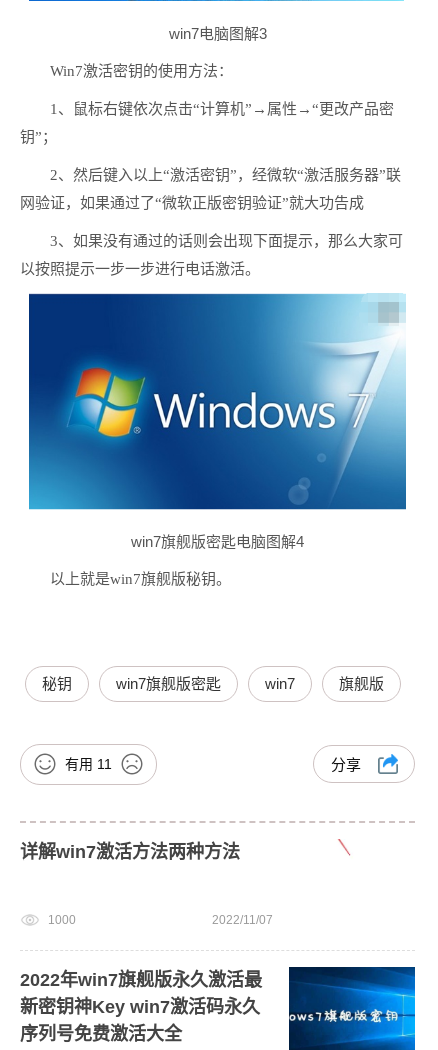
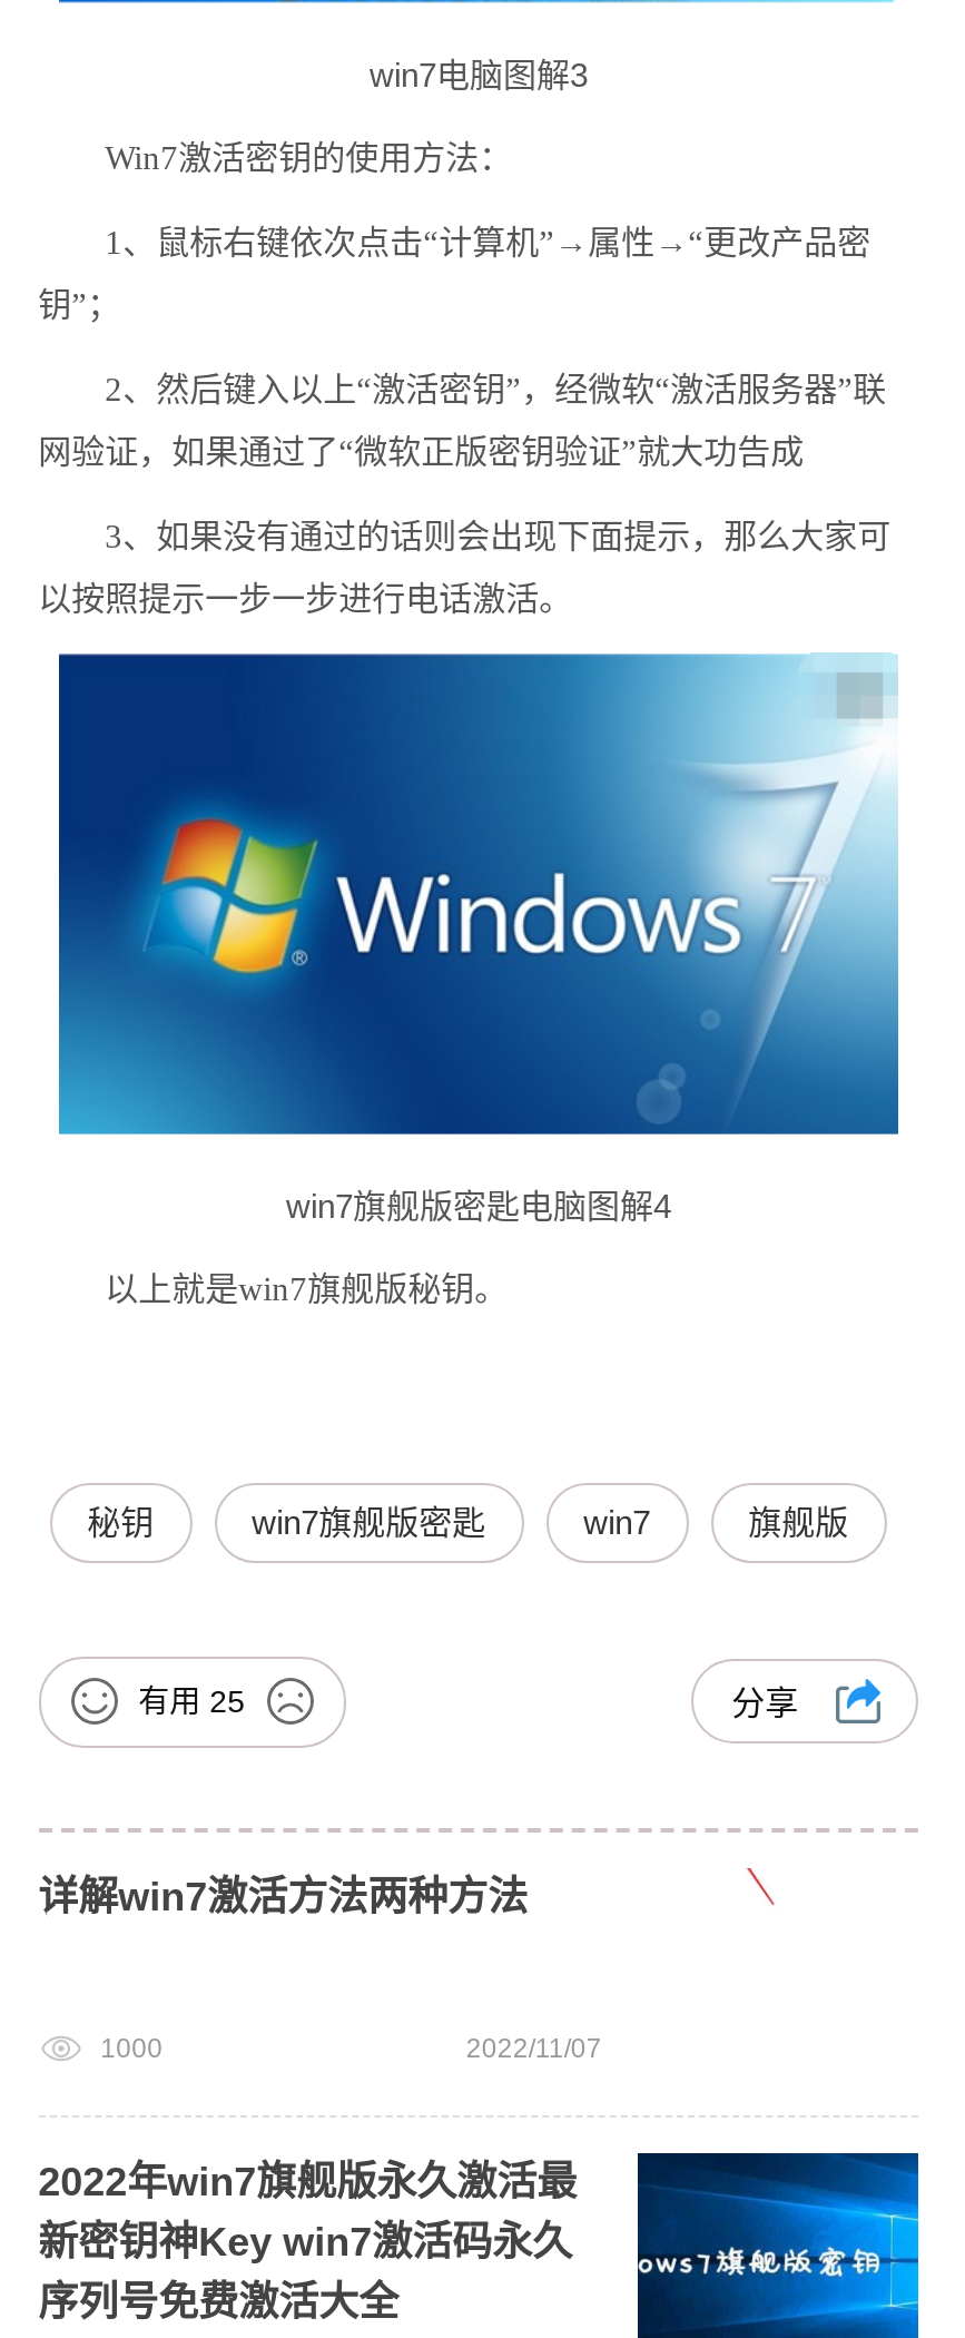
[65,756,112,772] 有用 11 -> [138,1682,245,1718] 有用 25

